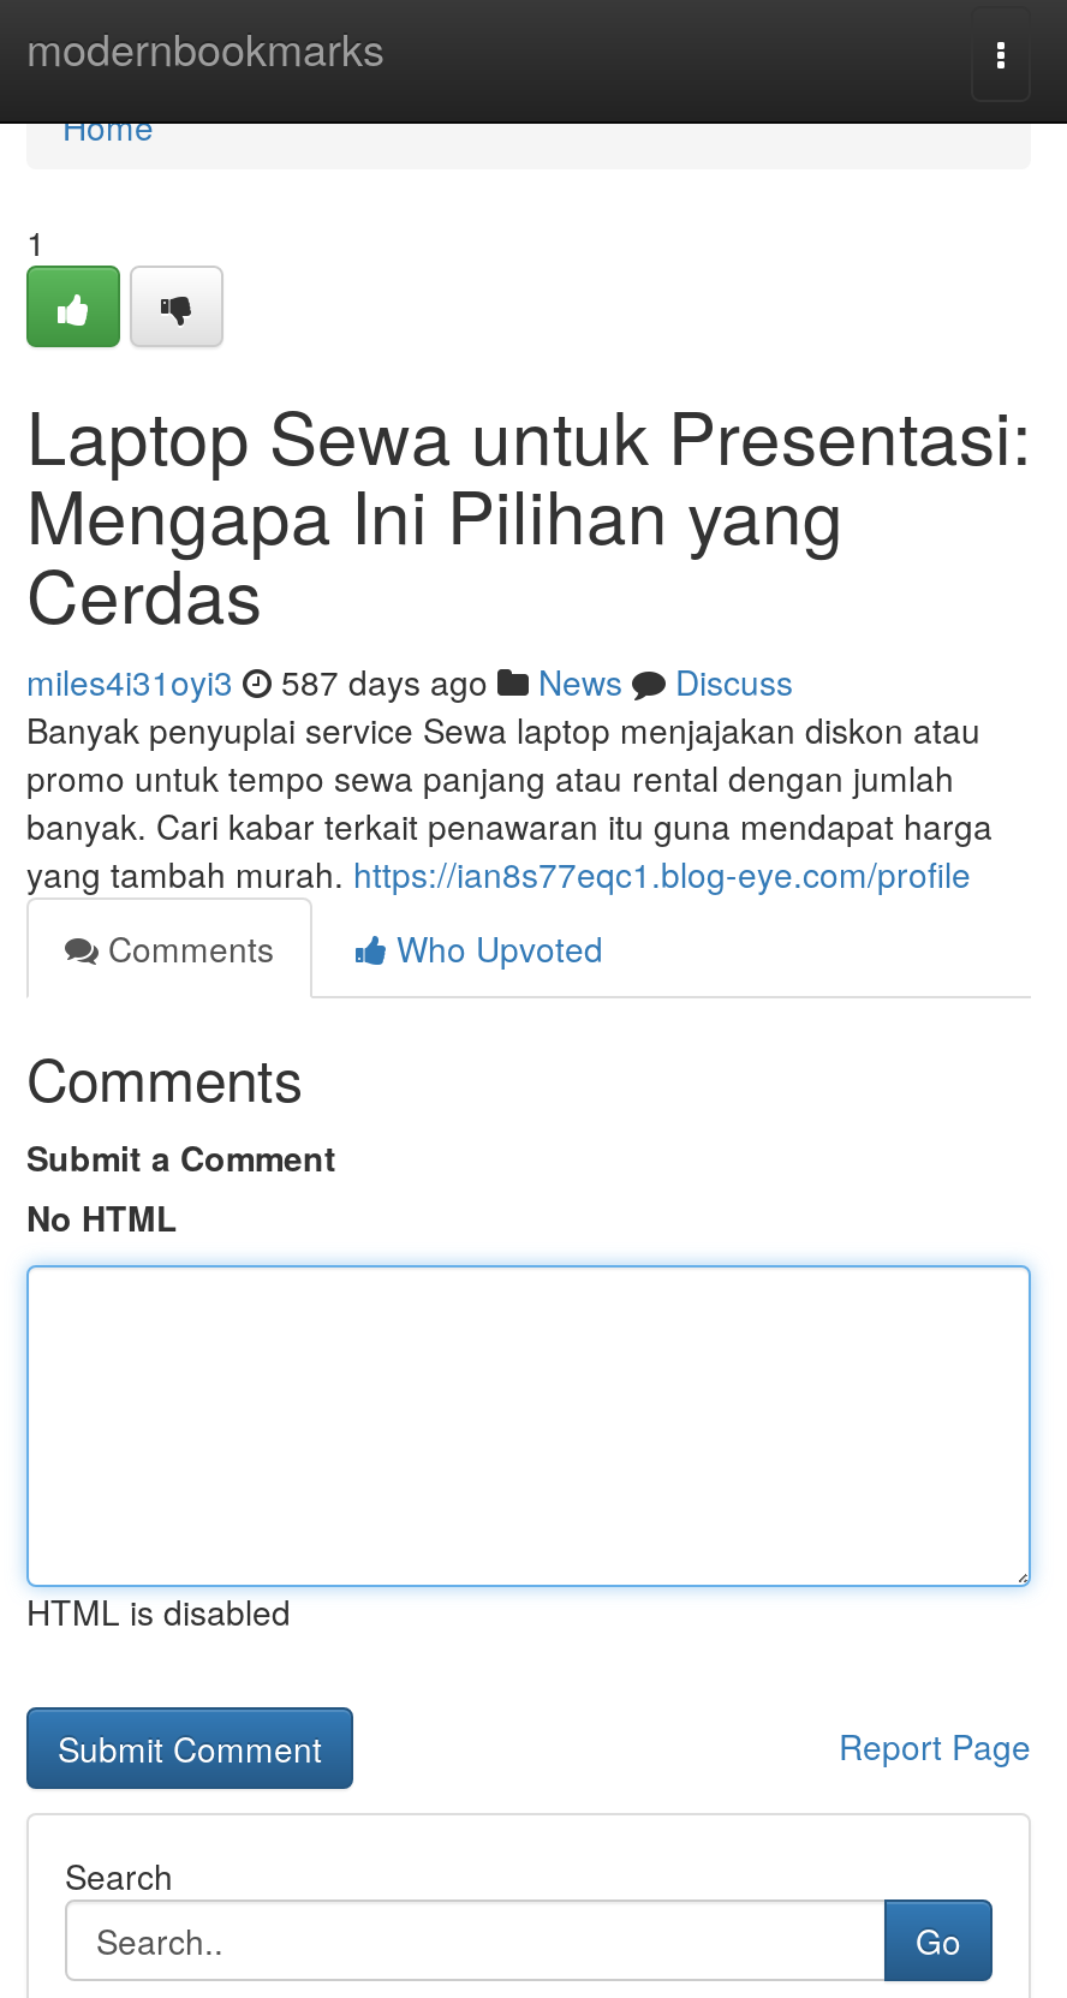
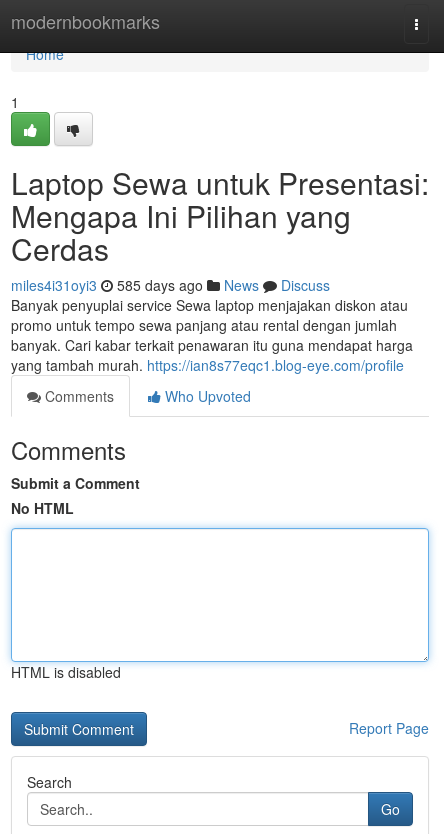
[26,657,793,705] miles4i31oyi3 587 days ago News Discuss -> [11,275,330,295] miles4i31oyi3 585 days ago News Discuss

